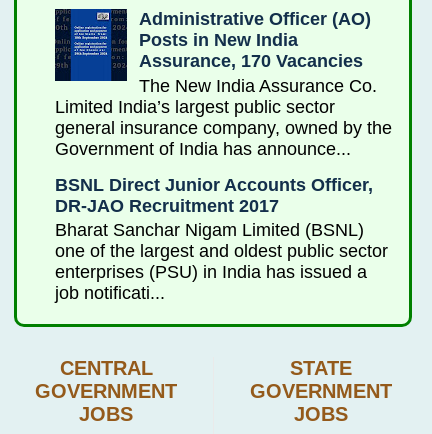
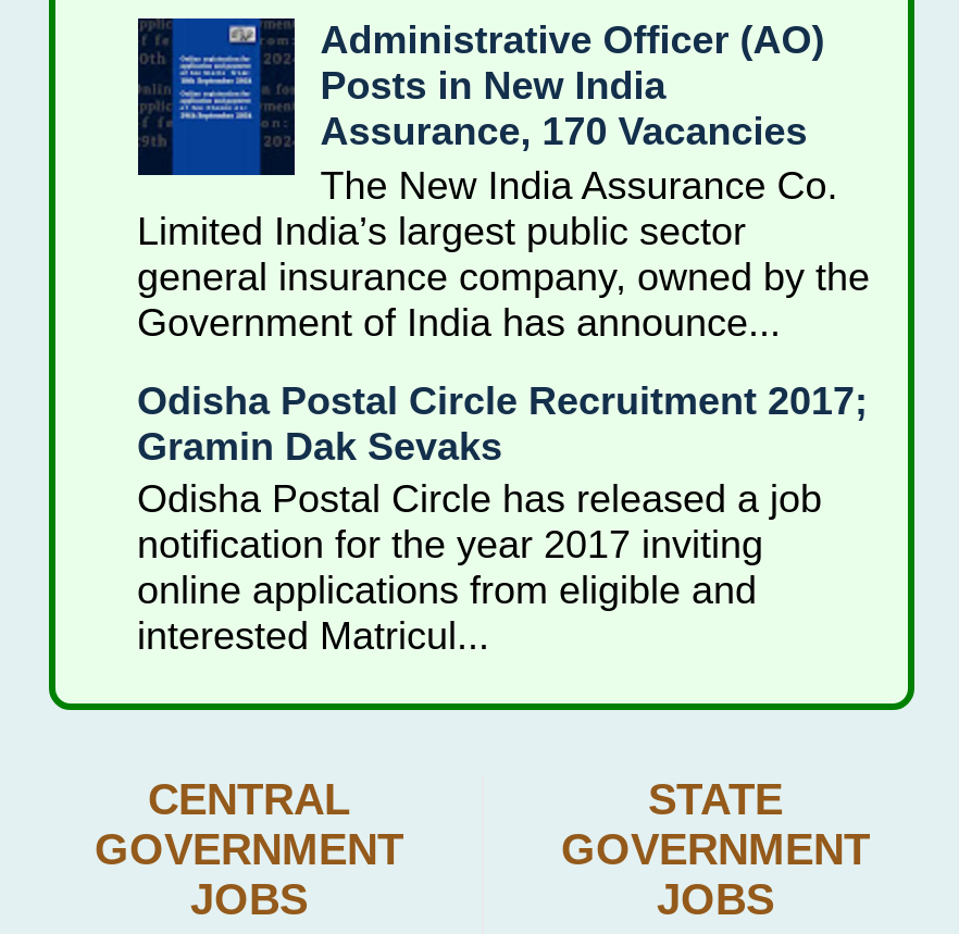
[54,175,387,303] BSNL Direct Junior Accounts Officer, | DR-JAO Recruitment 2017 | Bharat Sanchar Nigam Limited (BSNL) | one of the largest and oldest public sector | enterprises (PSU) in India has issued a | job notificati... -> [137,379,868,658] Odisha Postal Circle Recruitment 2017; | Gramin Dak Sevaks | Odisha Postal Circle has released a job | notification for the year 2017 inviting | online applications from eligible and | interested Matricul...

